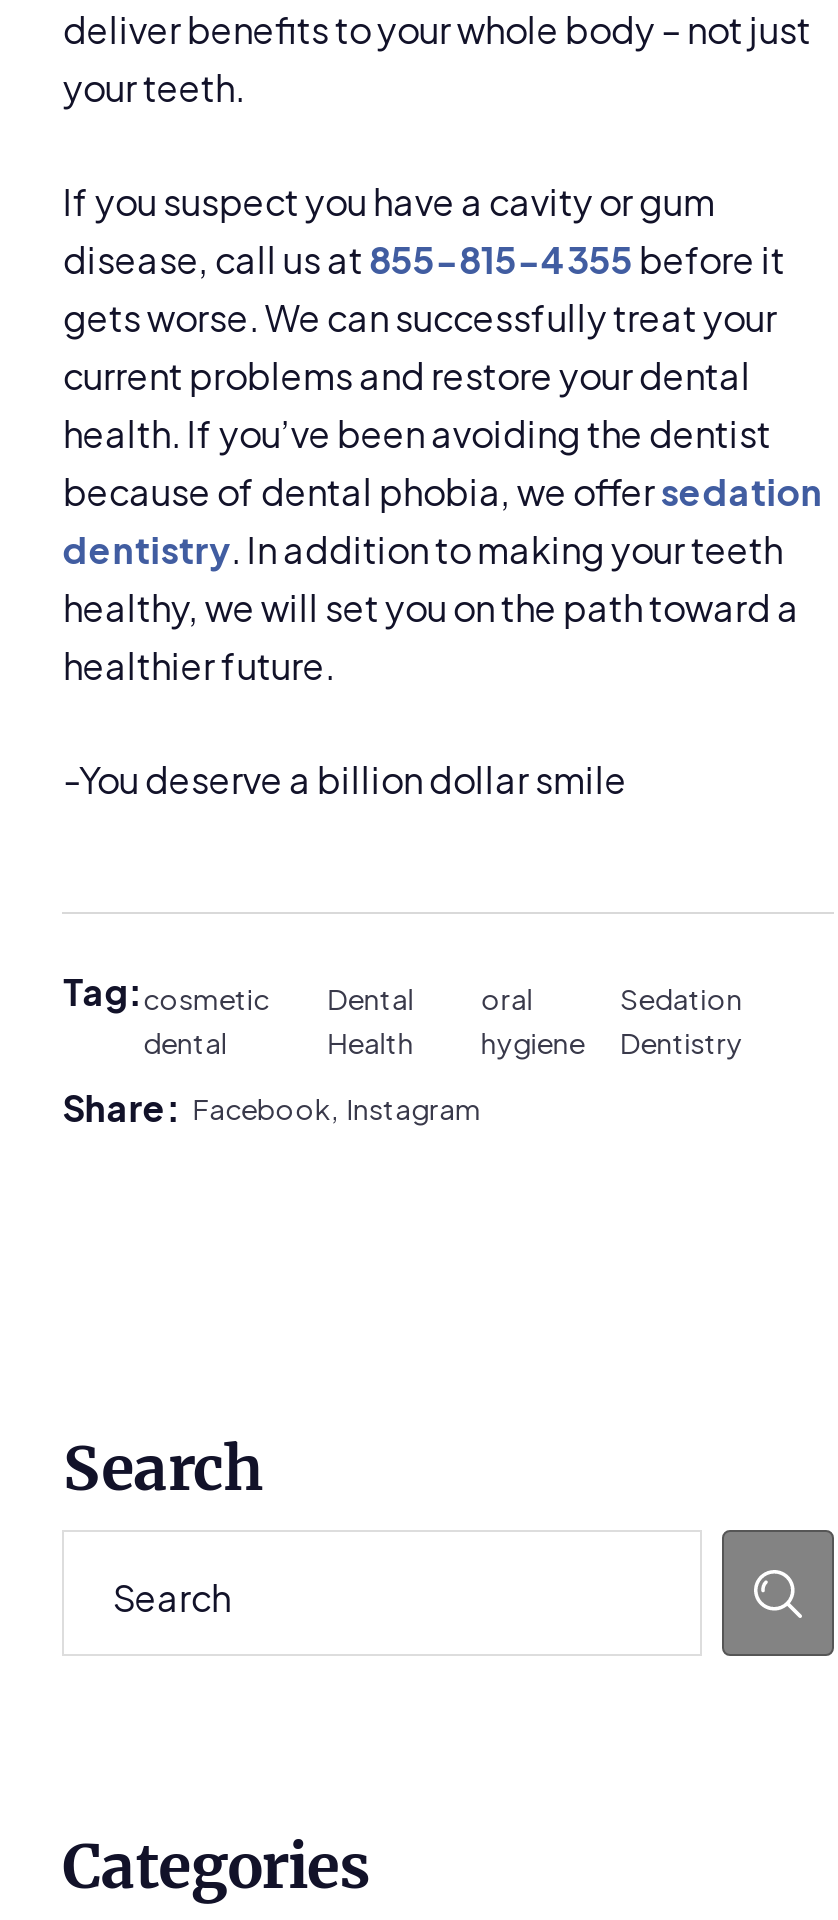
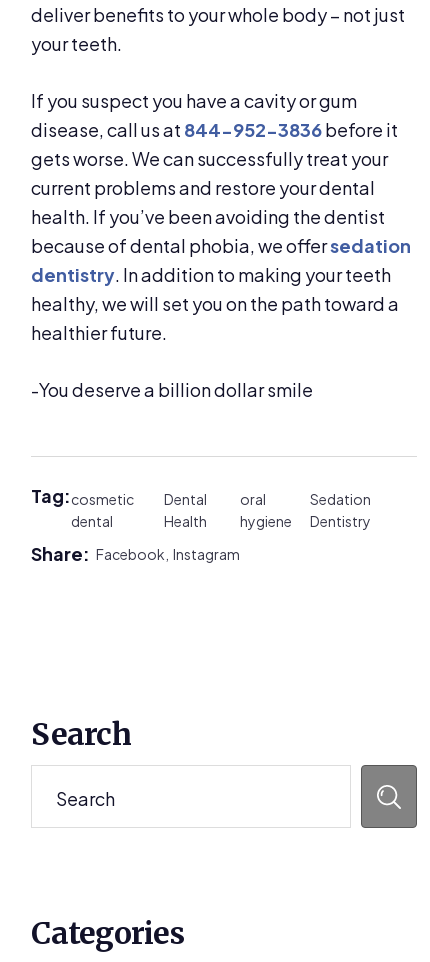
[63,237,785,283] disease, call us at 855-815-4355 before it -> [31,118,398,141] disease, call us at 844-952-3836 before it

